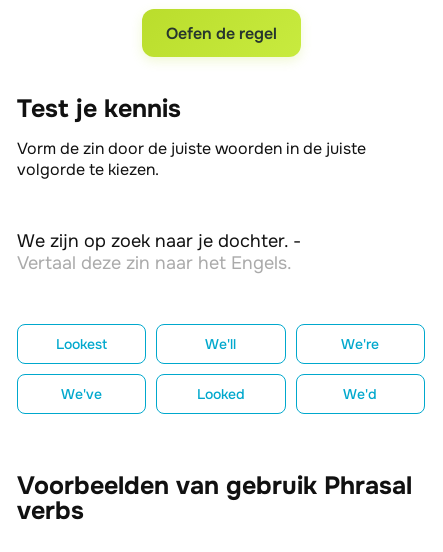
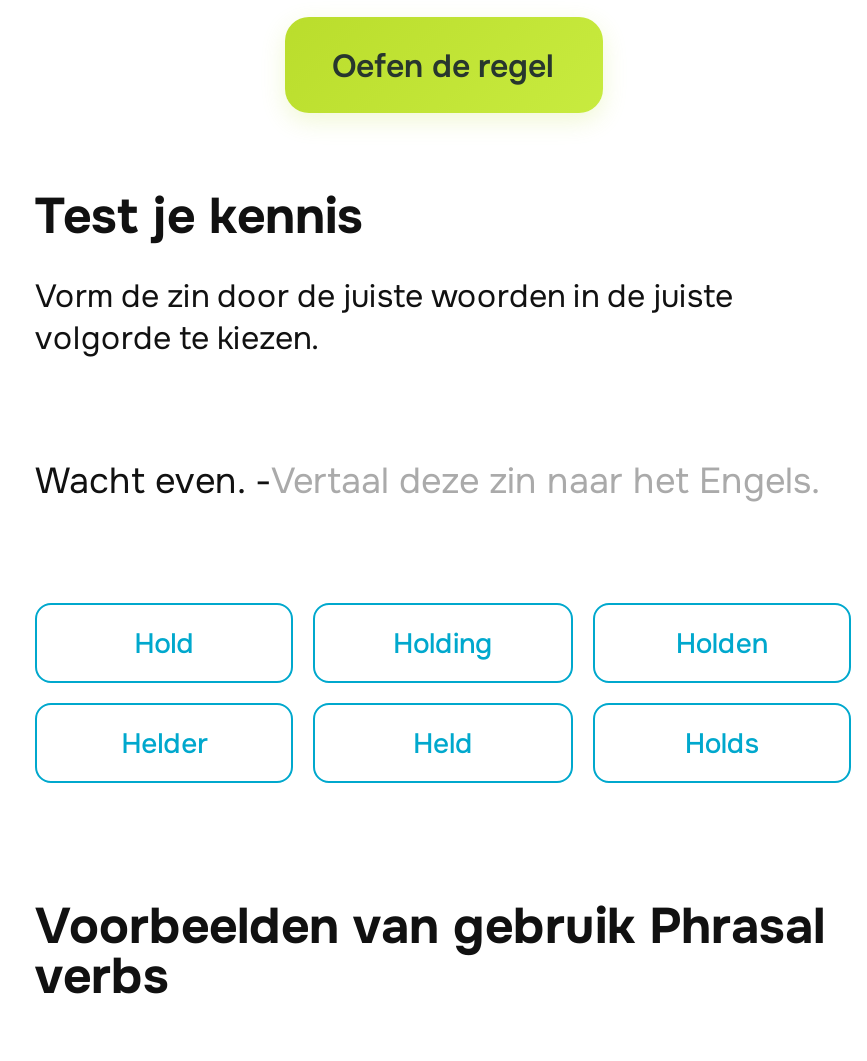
[17,230,301,274] We zijn op zoek naar je dochter. - | Vertaal deze zin naar het Engels. -> [35,459,821,503] Wacht even. -Vertaal deze zin naar het Engels.
[56,335,379,353] Lookest | We'll | We're -> [134,625,768,661] Hold | Holding | Holden
[61,385,377,403] We've | Looked | We'd -> [121,725,759,761] Helder | Held | Holds

